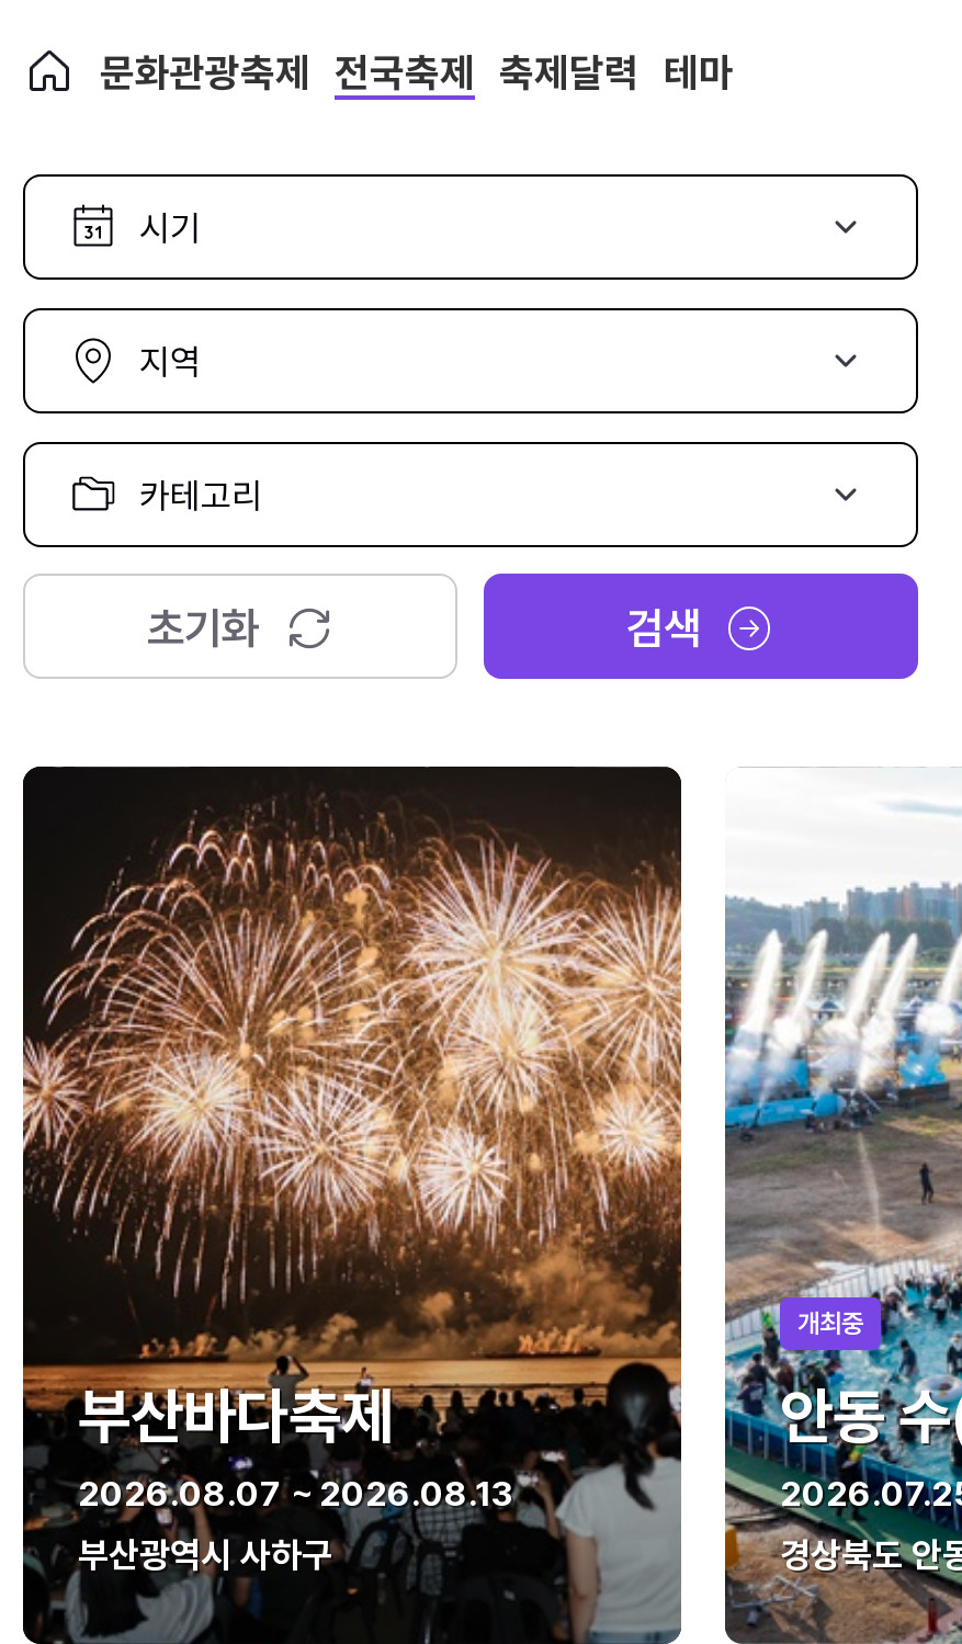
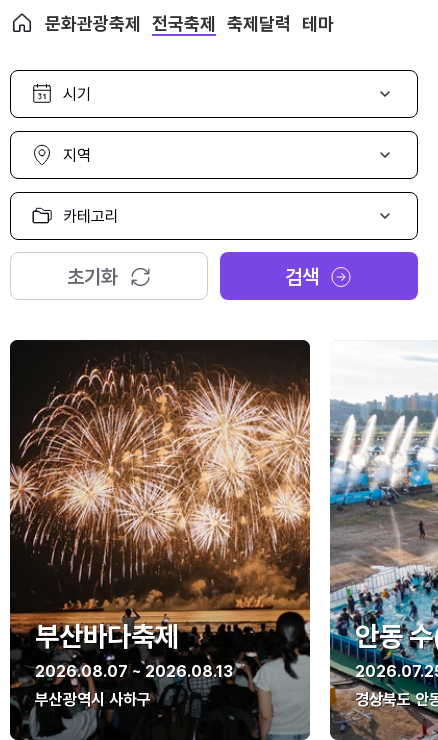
[797,1308,863,1339] 개최중 -> none

